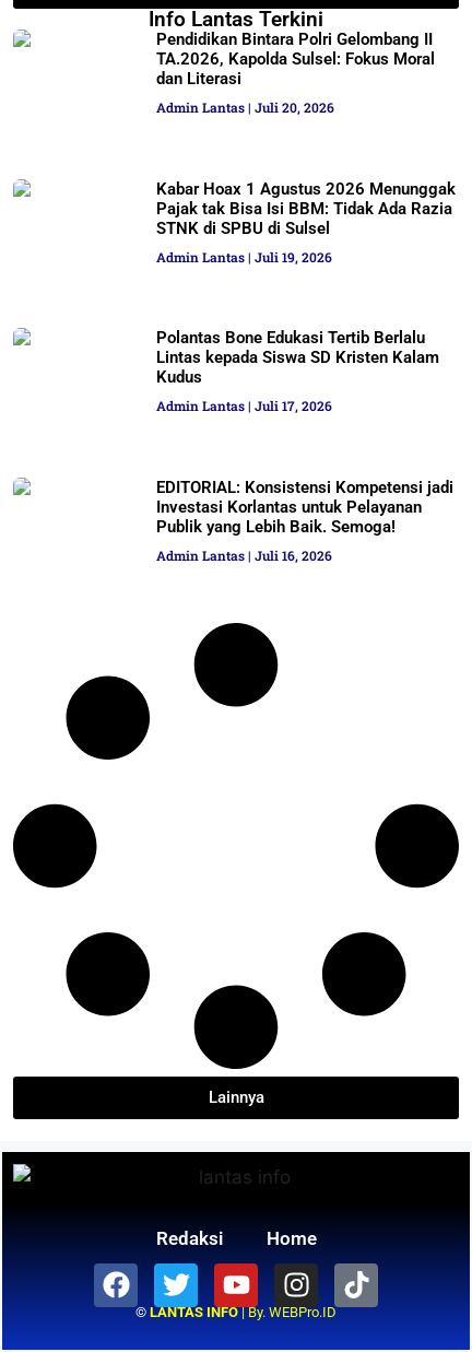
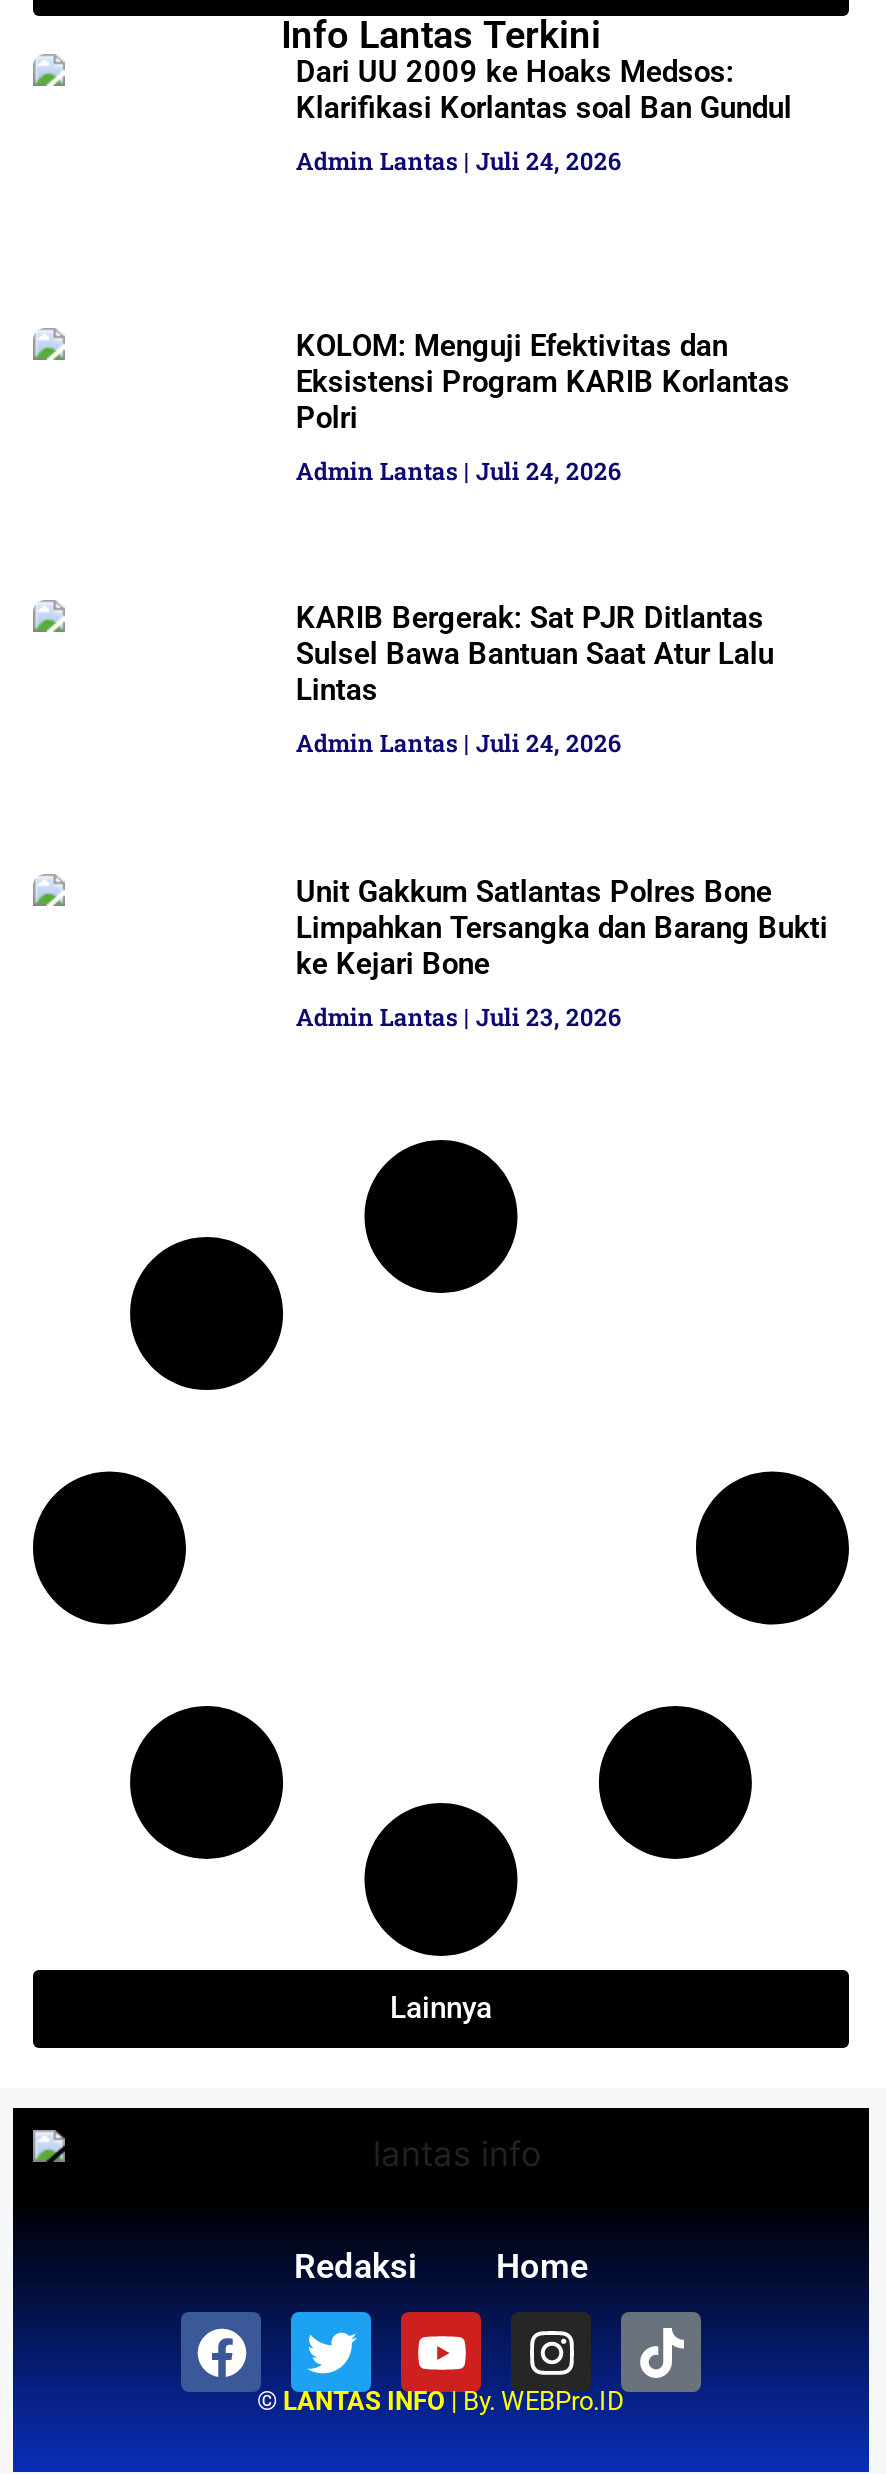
[157,30,435,89] Pendidikan Bintara Polri Gelombang II | TA.2026, Kapolda Sulsel: Fokus Moral | dan Literasi -> [296,54,792,126] Dari UU 2009 ke Hoaks Medsos: | Klarifikasi Korlantas soal Ban Gundul
[157,99,335,116] Admin Lantas Juli 20, 2026 -> [296,144,622,176] Admin Lantas Juli 24, 2026
[157,179,456,238] Kabar Hoax 1 Agustus 2026 Menunggak | Pajak tak Bisa Isi BBM: Tidak Ada Razia | STNK di SPBU di Sulsel -> [296,327,790,435] KOLOM: Menguji Efektivitas dan | Eksistensi Program KARIB Korlantas | Polri
[157,248,333,265] Admin Lantas Juli 19, 2026 -> [296,453,622,485] Admin Lantas Juli 24, 2026
[157,328,440,387] Polantas Bone Edukasi Tertib Berlalu | Lintas kepada Siswa SD Kristen Kalam | Kudus -> [296,600,774,708] KARIB Bergerak: Sat PJR Ditlantas | Sulsel Bawa Bantuan Saat Atur Lalu | Lintas
[157,397,333,414] Admin Lantas Juli 17, 2026 -> [296,726,622,758] Admin Lantas Juli 24, 2026
[157,477,454,536] EDITORIAL: Konsistensi Kompetensi jadi | Investasi Korlantas untuk Pelayanan | Publik yang Lebih Baik. Semoga! -> [296,873,828,981] Unit Gakkum Satlantas Polres Bone | Limpahkan Tersangka dan Barang Bukti | ke Kejari Bone
[157,546,333,564] Admin Lantas Juli 16, 2026 -> [296,999,622,1031] Admin Lantas Juli 23, 2026

